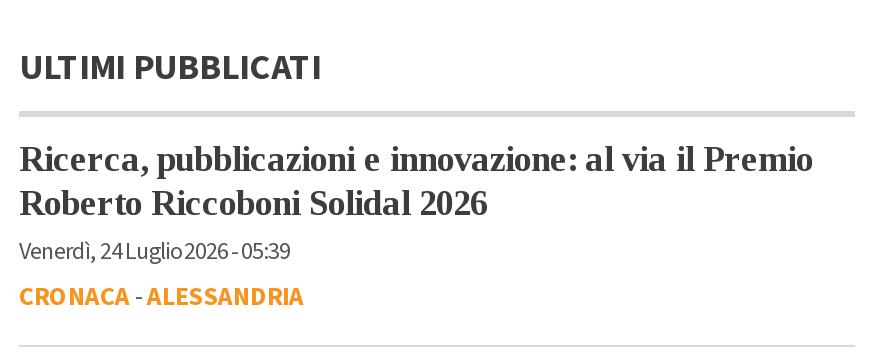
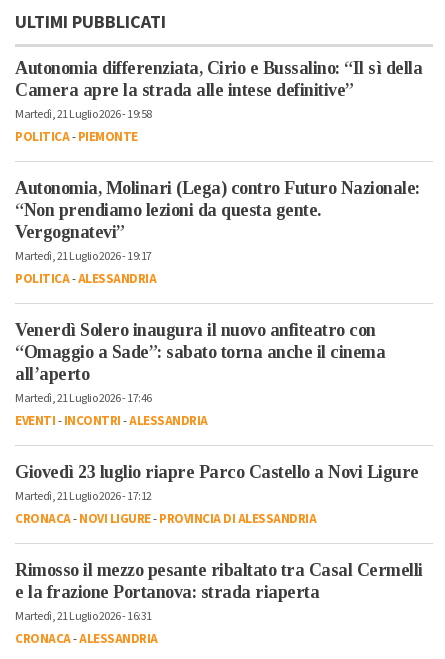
[19,139,813,269] Ricerca, pubblicazioni e innovazione: al via il Premio | Roberto Riccoboni Solidal 2026 | Venerdì, 24 Luglio 2026 - 05:39 -> [15,58,422,625] Autonomia differenziata, Cirio e Bussalino: “Il sì della | Camera apre la strada alle intese definitive” | Martedì, 21 Luglio 2026 - 19:58 | POLITICA-PIEMONTE | Autonomia, Molinari (Lega) contro Futuro Nazionale: | “Non prendiamo lezioni da questa gente. | Vergognatevi” | Martedì, 21 Luglio 2026 - 19:17 | POLITICA-ALESSANDRIA | Venerdì Solero inaugura il nuovo anfiteatro con | “Omaggio a Sade”: sabato torna anche il cinema | all’aperto | Martedì, 21 Luglio 2026 - 17:46 | EVENTI-INCONTRI-ALESSANDRIA | Giovedì 23 luglio riapre Parco Castello a Novi Ligure | Martedì, 21 Luglio 2026 - 17:12 | CRONACA-NOVI LIGURE-PROVINCIA DI ALESSANDRIA | Rimosso il mezzo pesante ribaltato tra Casal Cermelli | e la frazione Portanova: strada riaperta | Martedì, 21 Luglio 2026 - 16:31

